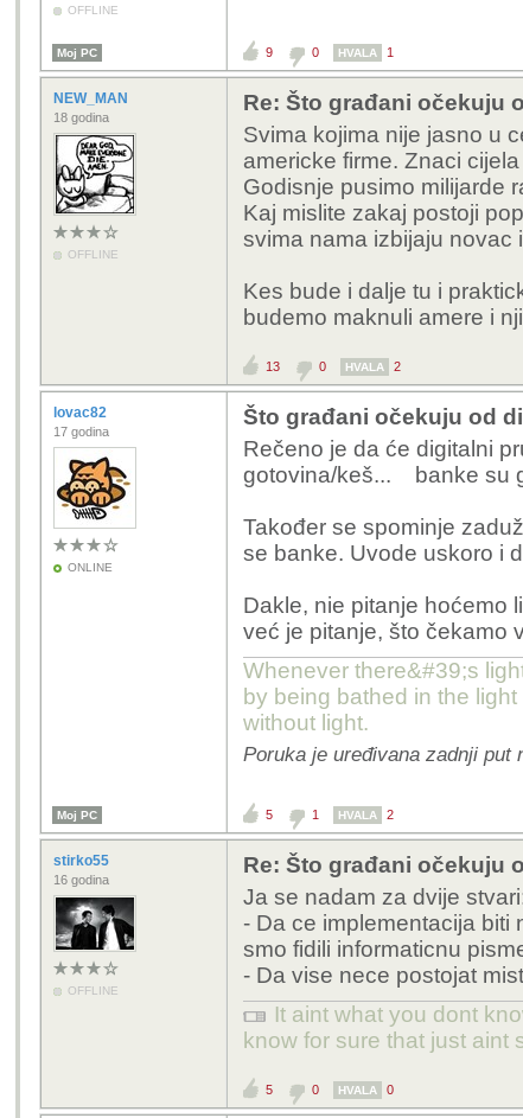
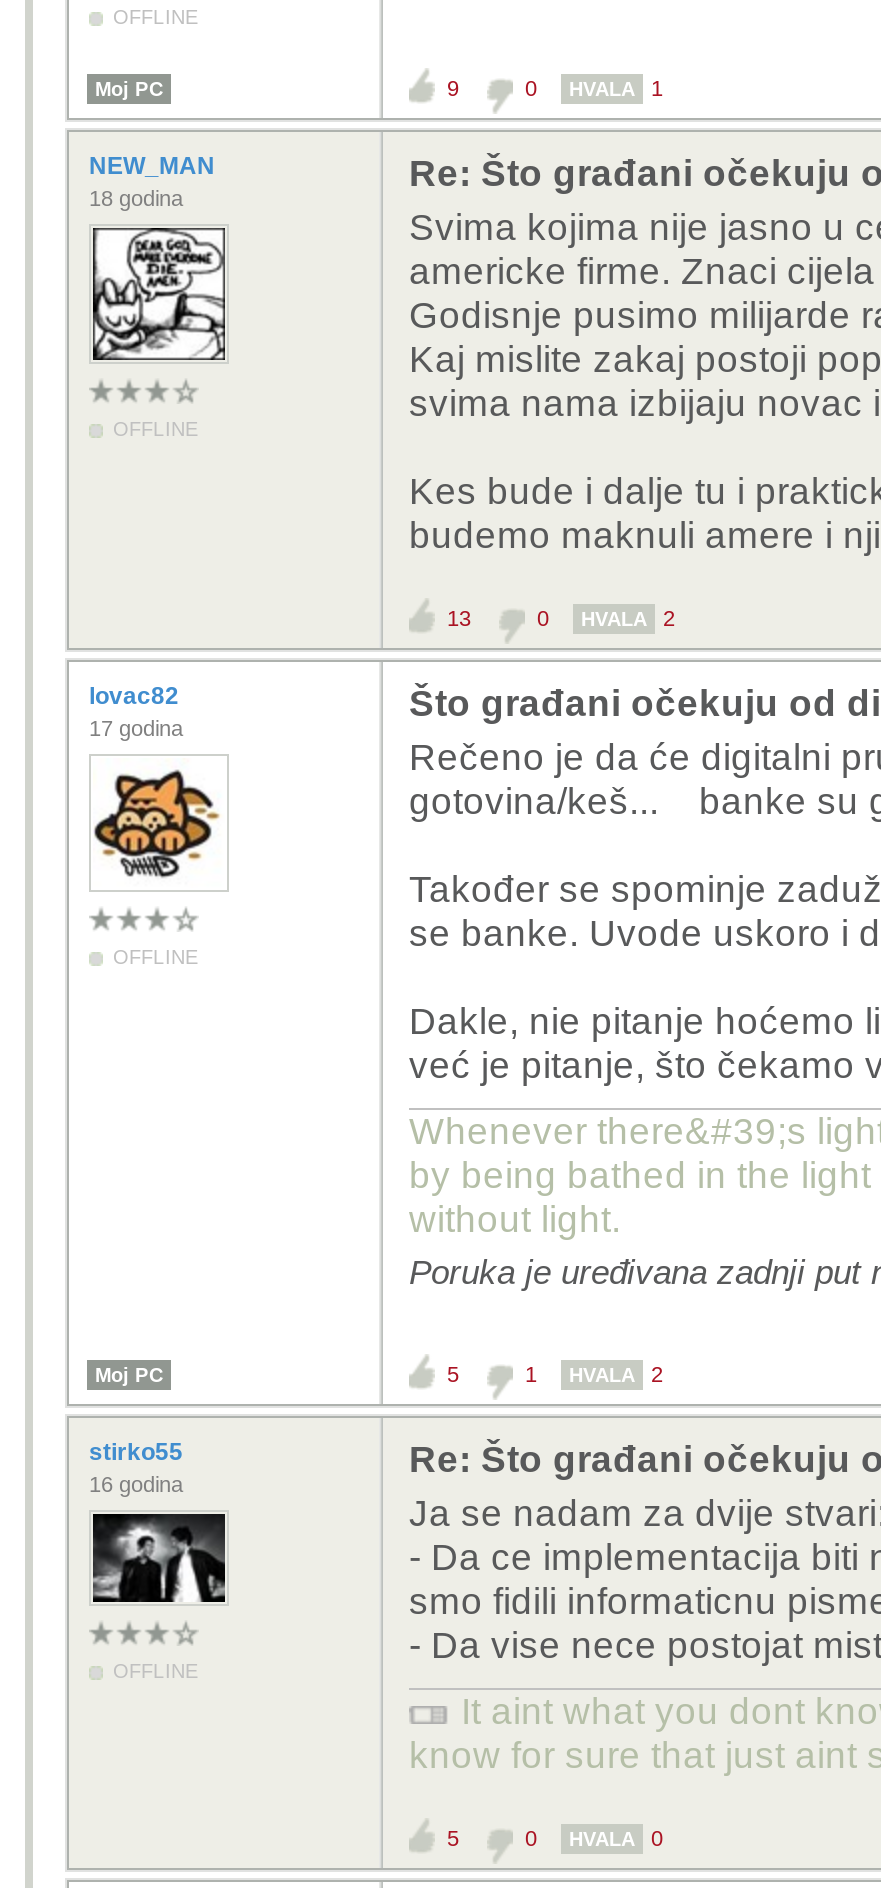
[68,561,113,574] ONLINE -> [113,946,199,968] OFFLINE

